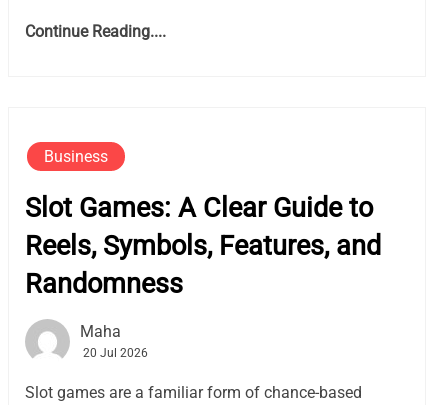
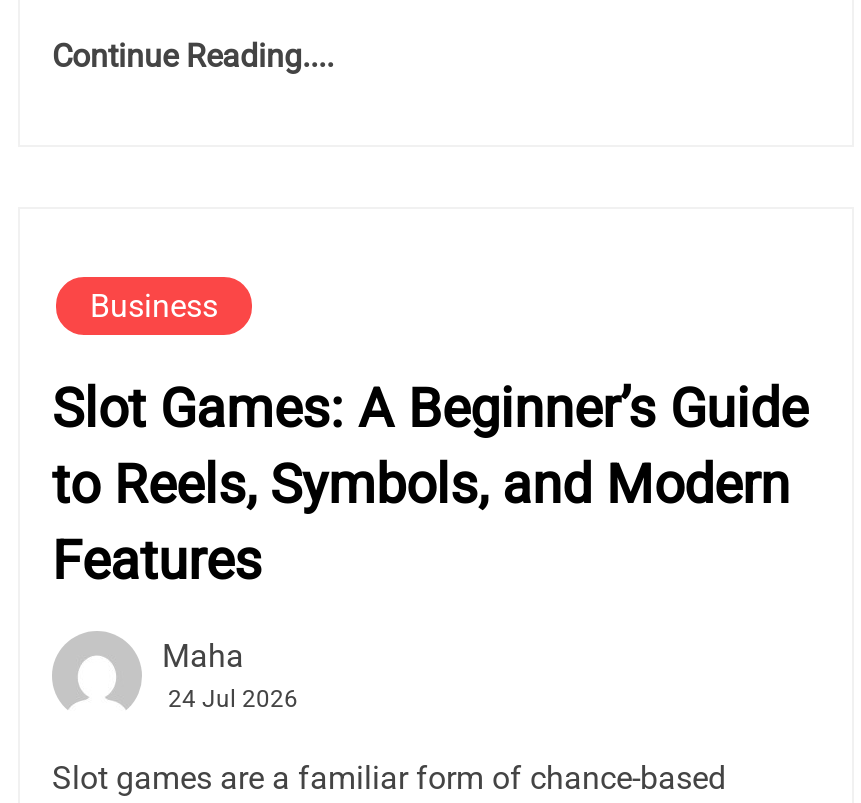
[25,192,381,300] Slot Games: A Clear Guide to | Reels, Symbols, Features, and | Randomness -> [52,377,808,593] Slot Games: A Beginner’s Guide | to Reels, Symbols, and Modern | Features
[83,346,148,360] 20 Jul 2026 -> [168,685,298,713] 24 Jul 2026

